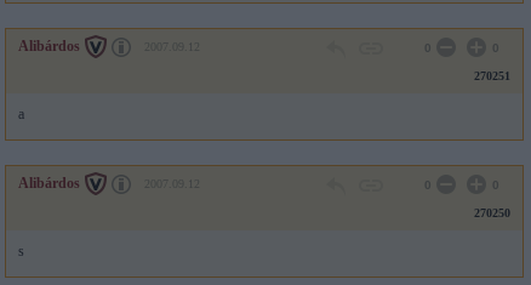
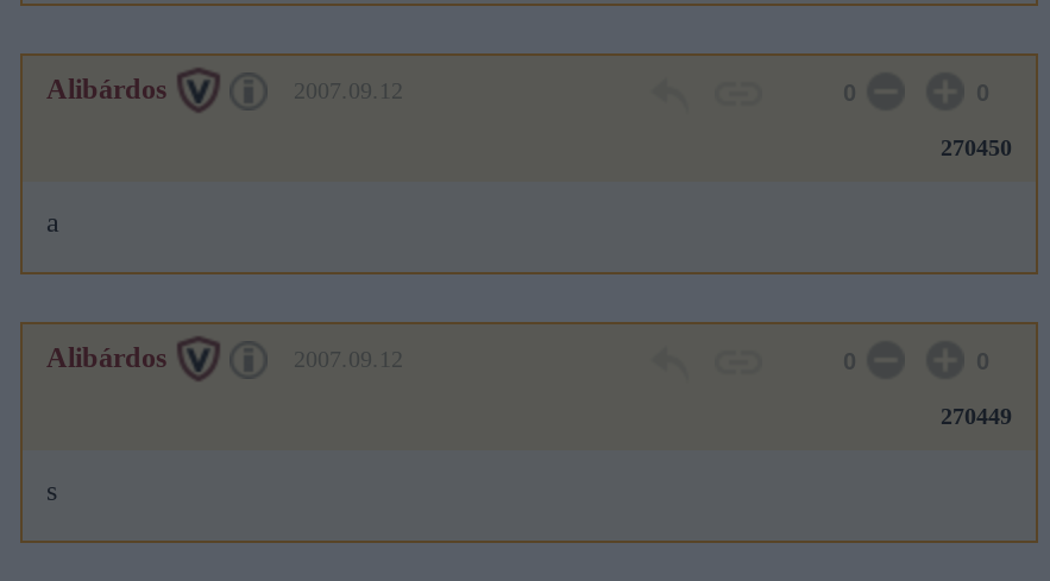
[474,69,510,82] 270251 -> [941,134,1012,160] 270450
[474,206,510,220] 270250 -> [941,403,1012,429] 270449

